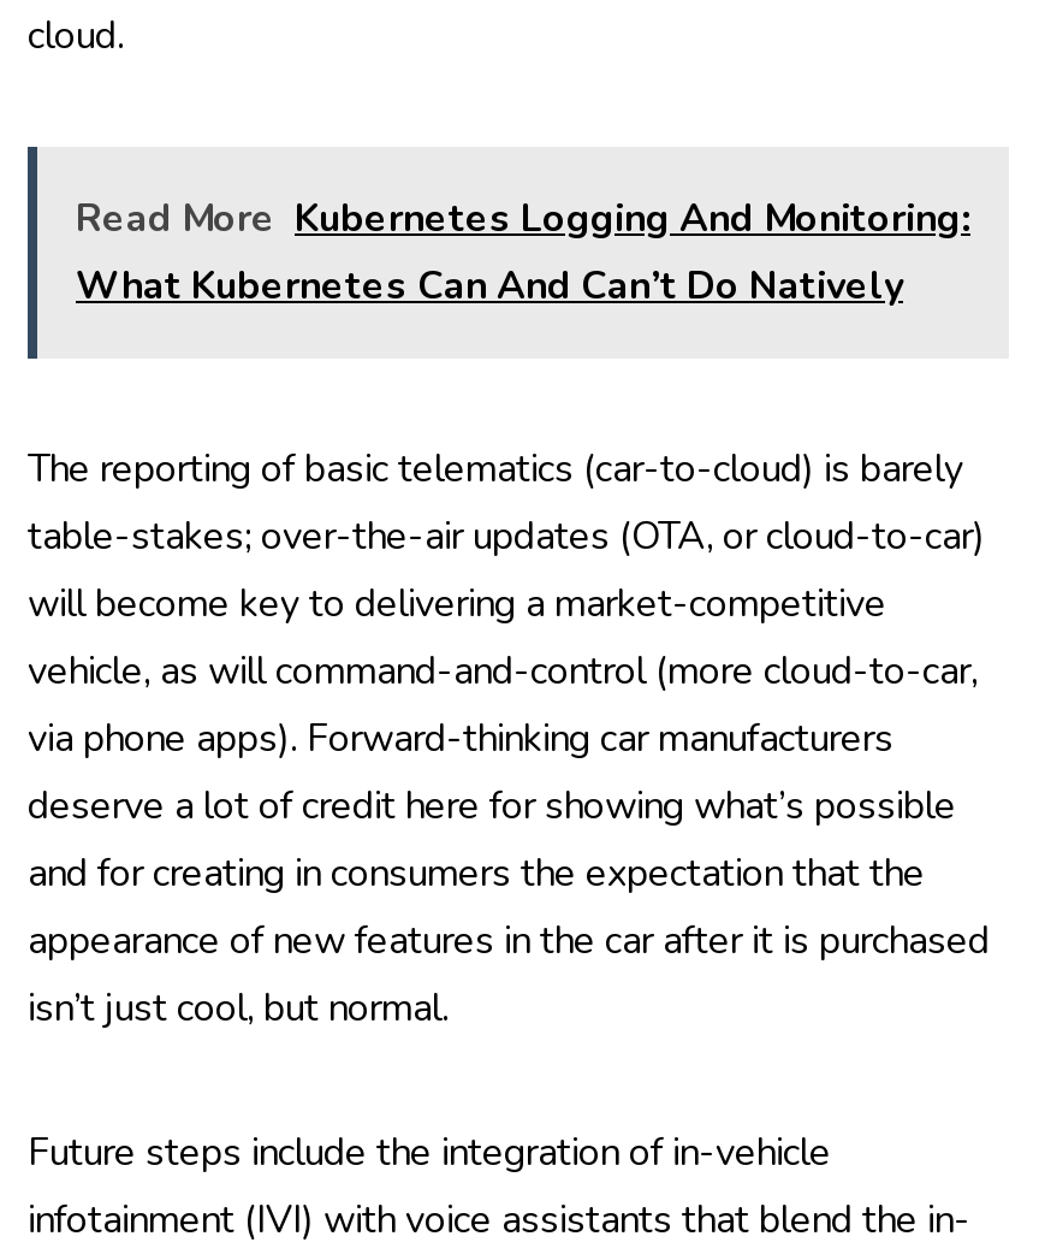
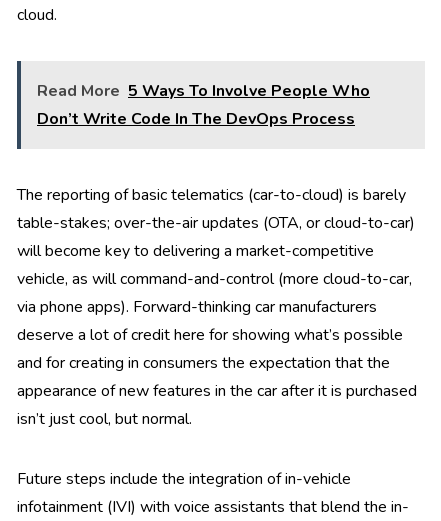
[76,193,970,313] Read More Kubernetes Logging And Monitoring: | What Kubernetes Can And Can’t Do Natively -> [37,80,370,130] Read More 5 Ways To Involve People Who | Don’t Write Code In The DevOps Process

